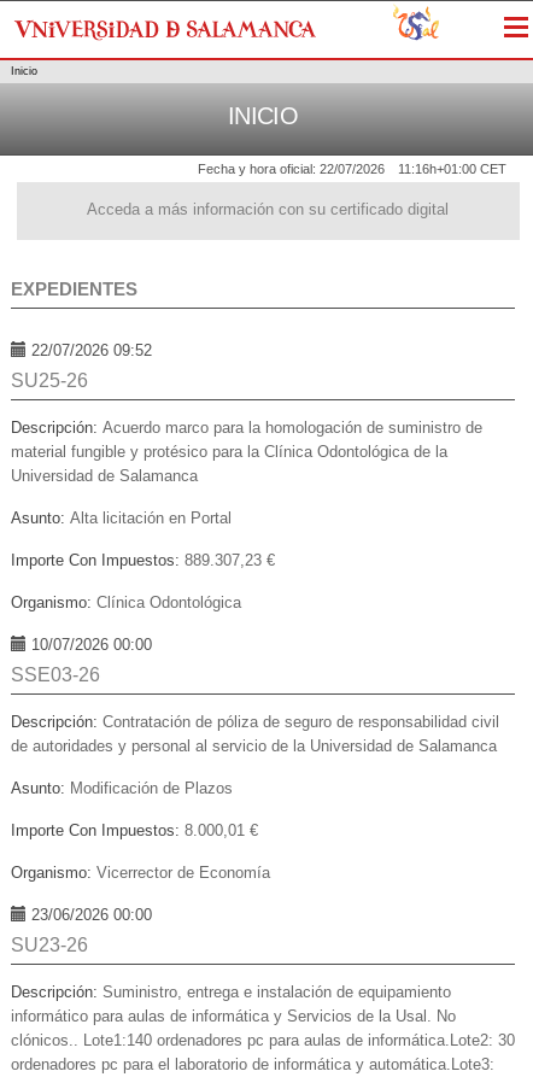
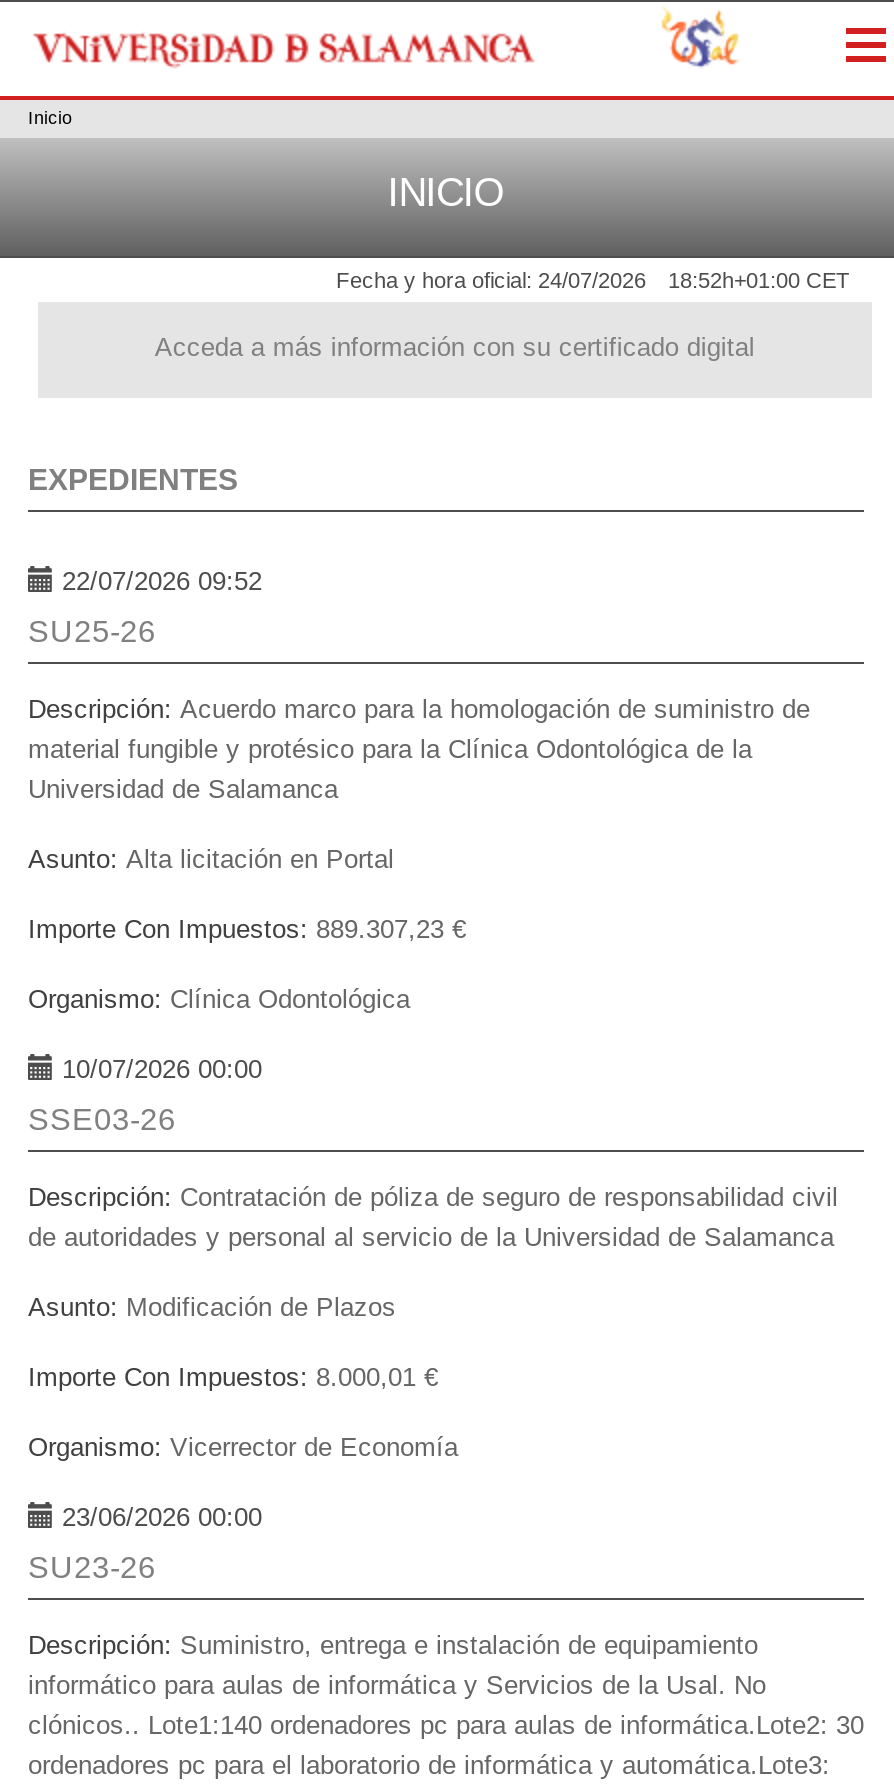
[198,162,385,176] Fecha y hora oficial: 22/07/2026 -> [336,269,646,293] Fecha y hora oficial: 24/07/2026
[398,162,506,176] 11:16h+01:00 CET -> [668,269,850,293] 18:52h+01:00 CET

